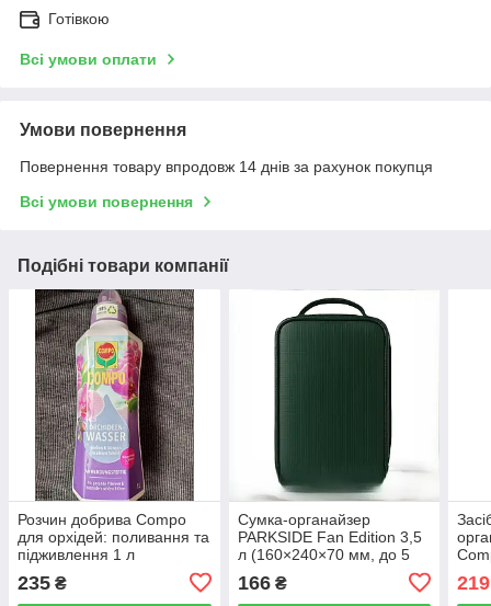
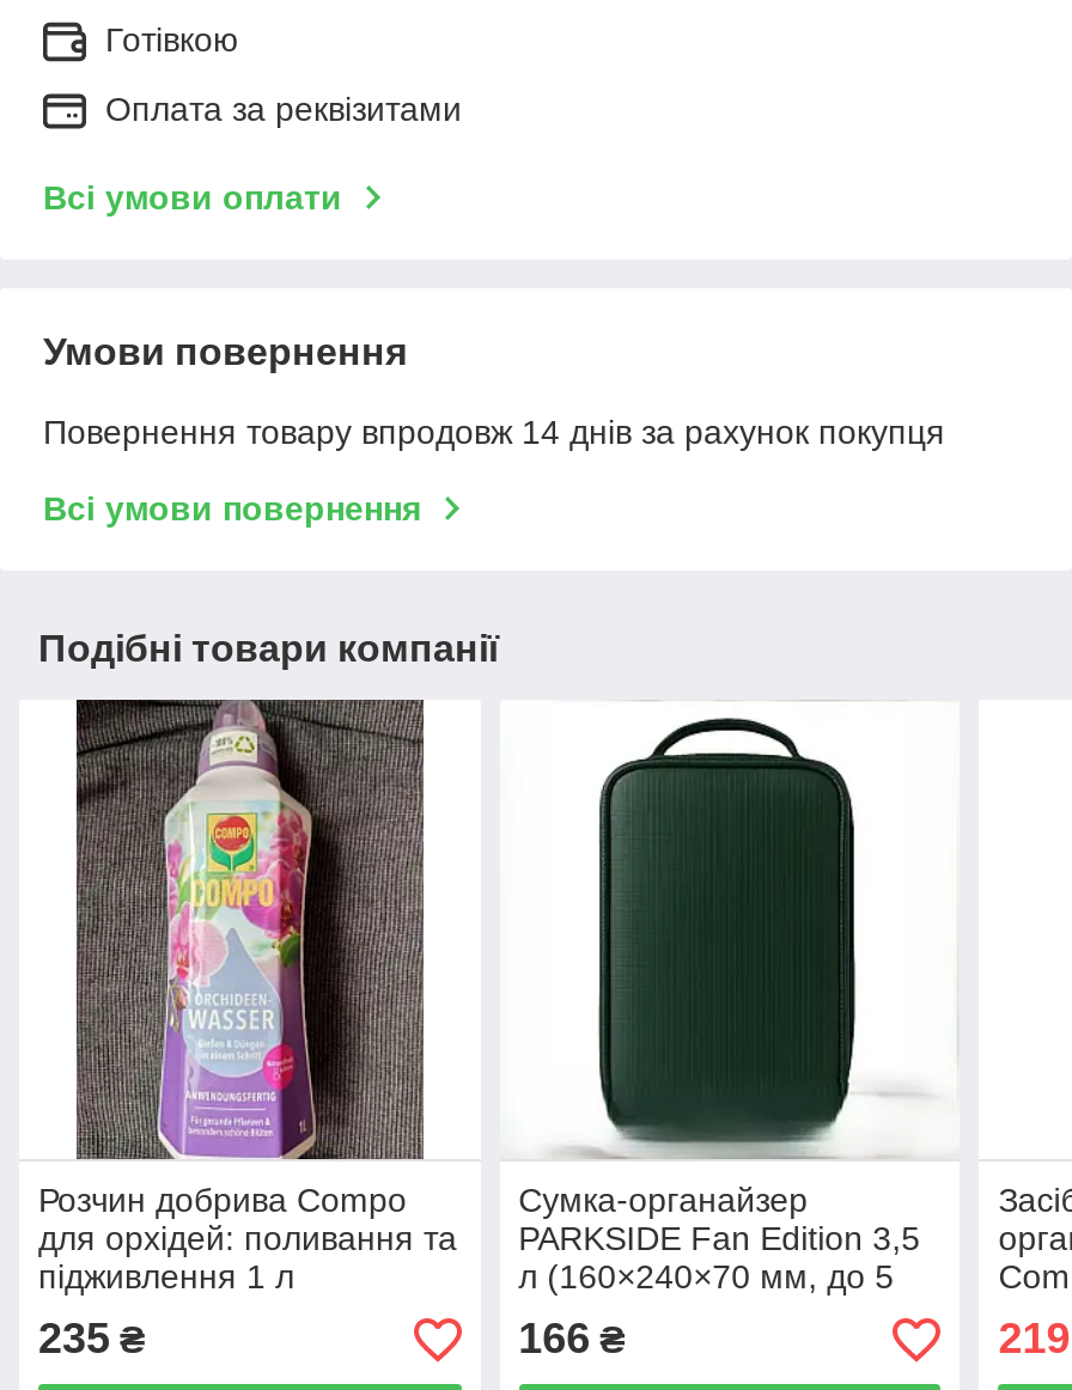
none -> [105,89,462,127] Оплата за реквізитами

